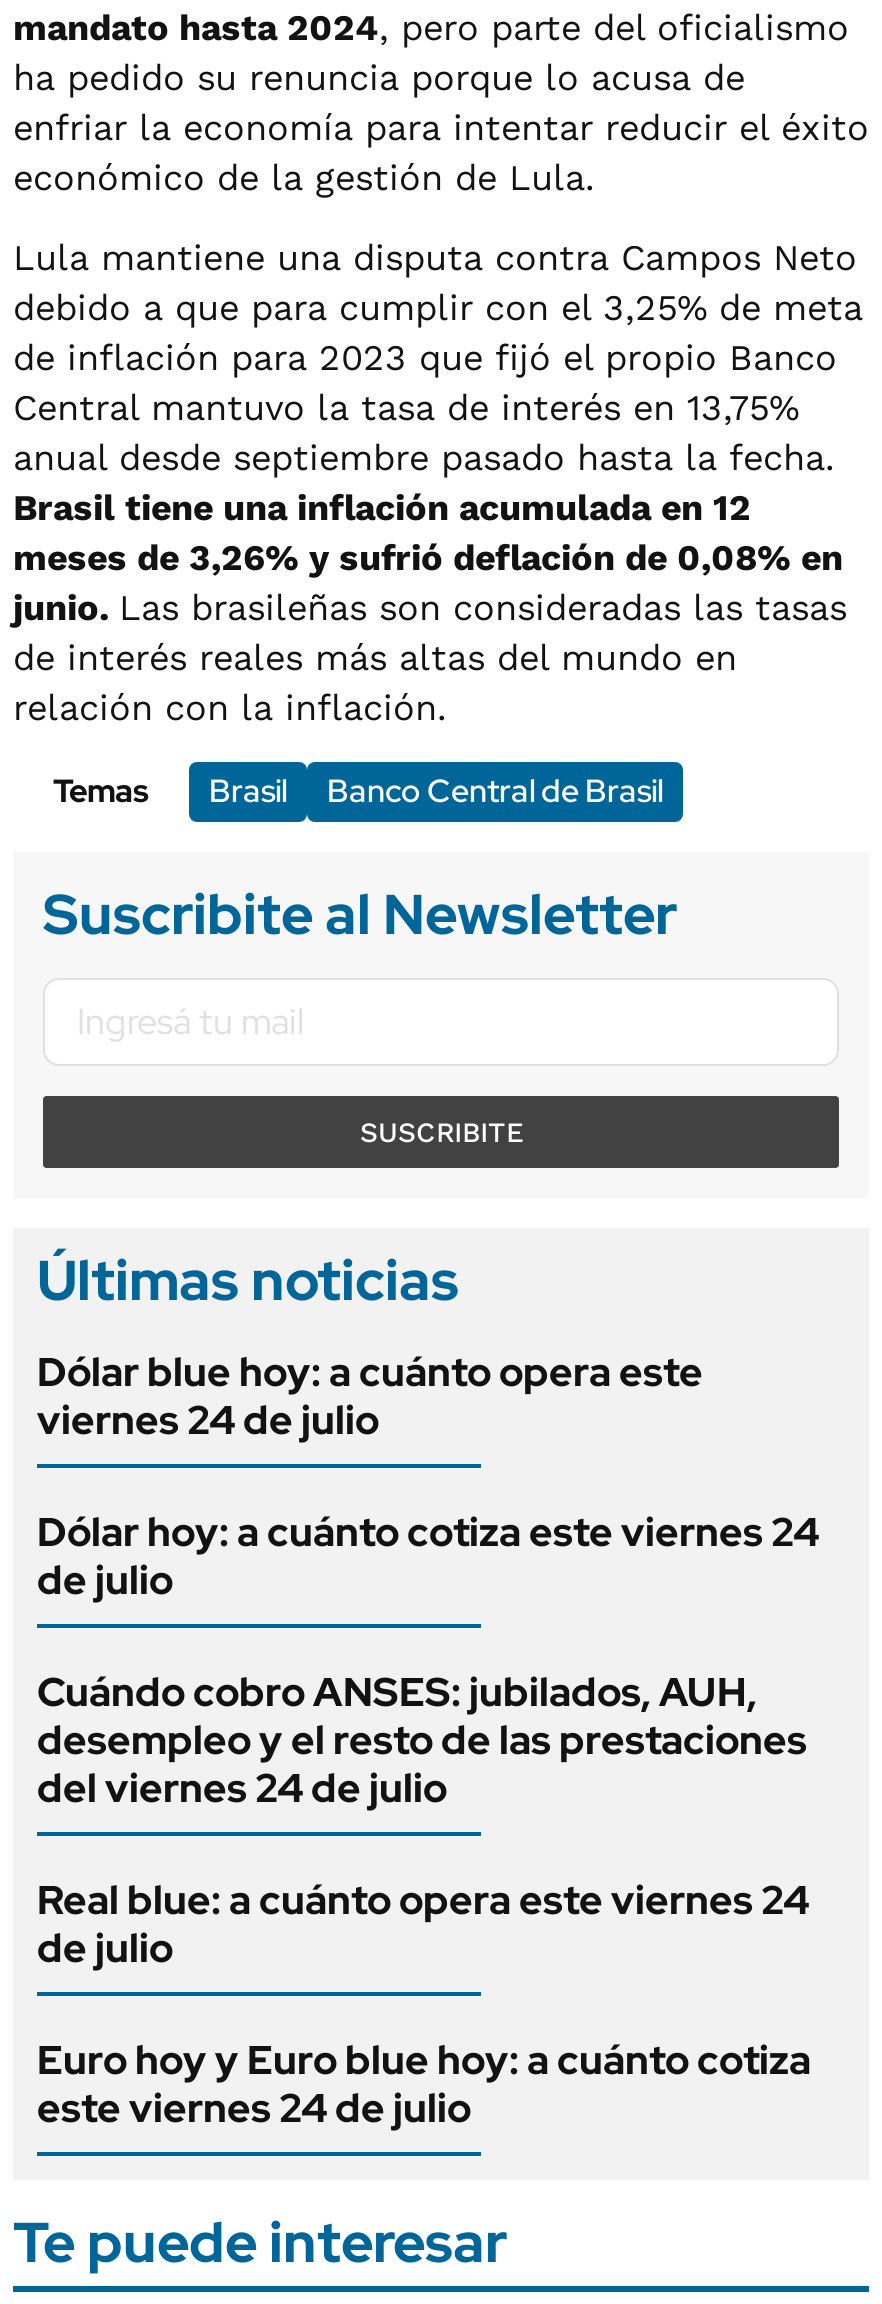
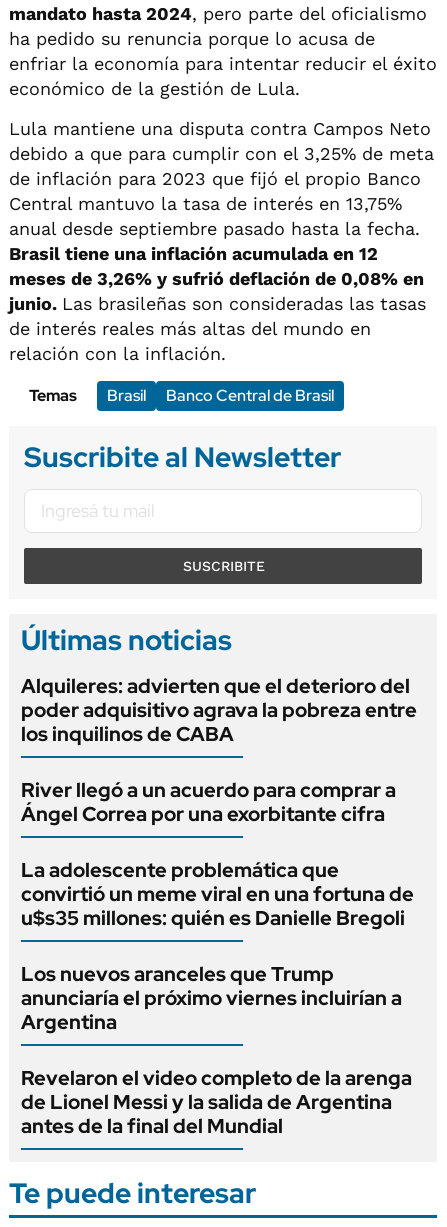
[37,1345,703,1445] Dólar blue hoy: a cuánto opera este | viernes 24 de julio -> [21,673,417,747] Alquileres: advierten que el deterioro del | poder adquisitivo agrava la pobreza entre | los inquilinos de CABA
[37,1505,819,1605] Dólar hoy: a cuánto cotiza este viernes 24 | de julio -> [21,777,396,827] River llegó a un acuerdo para comprar a | Ángel Correa por una exorbitante cifra
[37,1665,807,1813] Cuándo cobro ANSES: jubilados, AUH, | desempleo y el resto de las prestaciones | del viernes 24 de julio -> [21,857,414,931] La adolescente problemática que | convirtió un meme viral en una fortuna de | u$s35 millones: quién es Danielle Bregoli
[37,1873,809,1973] Real blue: a cuánto opera este viernes 24 | de julio -> [21,961,402,1035] Los nuevos aranceles que Trump | anunciaría el próximo viernes incluirían a | Argentina
[37,2033,811,2133] Euro hoy y Euro blue hoy: a cuánto cotiza | este viernes 24 de julio -> [21,1065,412,1139] Revelaron el video completo de la arenga | de Lionel Messi y la salida de Argentina | antes de la final del Mundial

